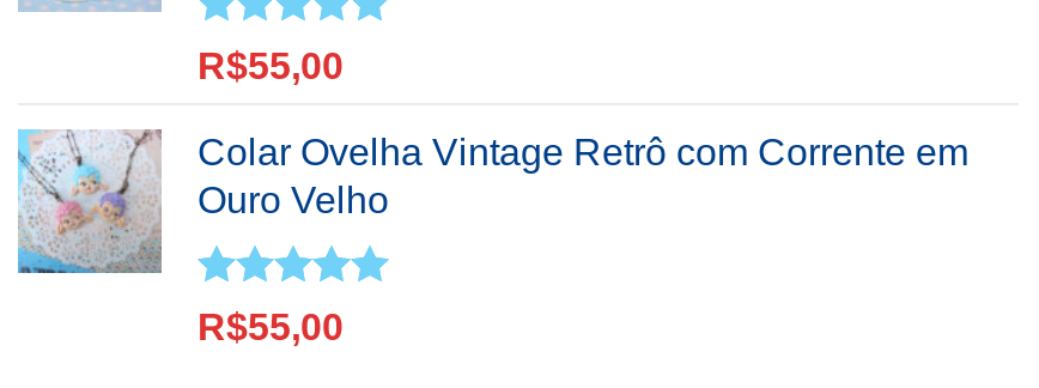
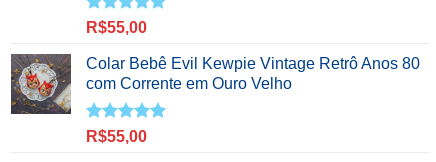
[16,127,968,275] [image] | Colar Ovelha Vintage Retrô com Corrente em | Ouro Velho -> [10,53,420,115] [image] | Colar Bebê Evil Kewpie Vintage Retrô Anos 80 | com Corrente em Ouro Velho

